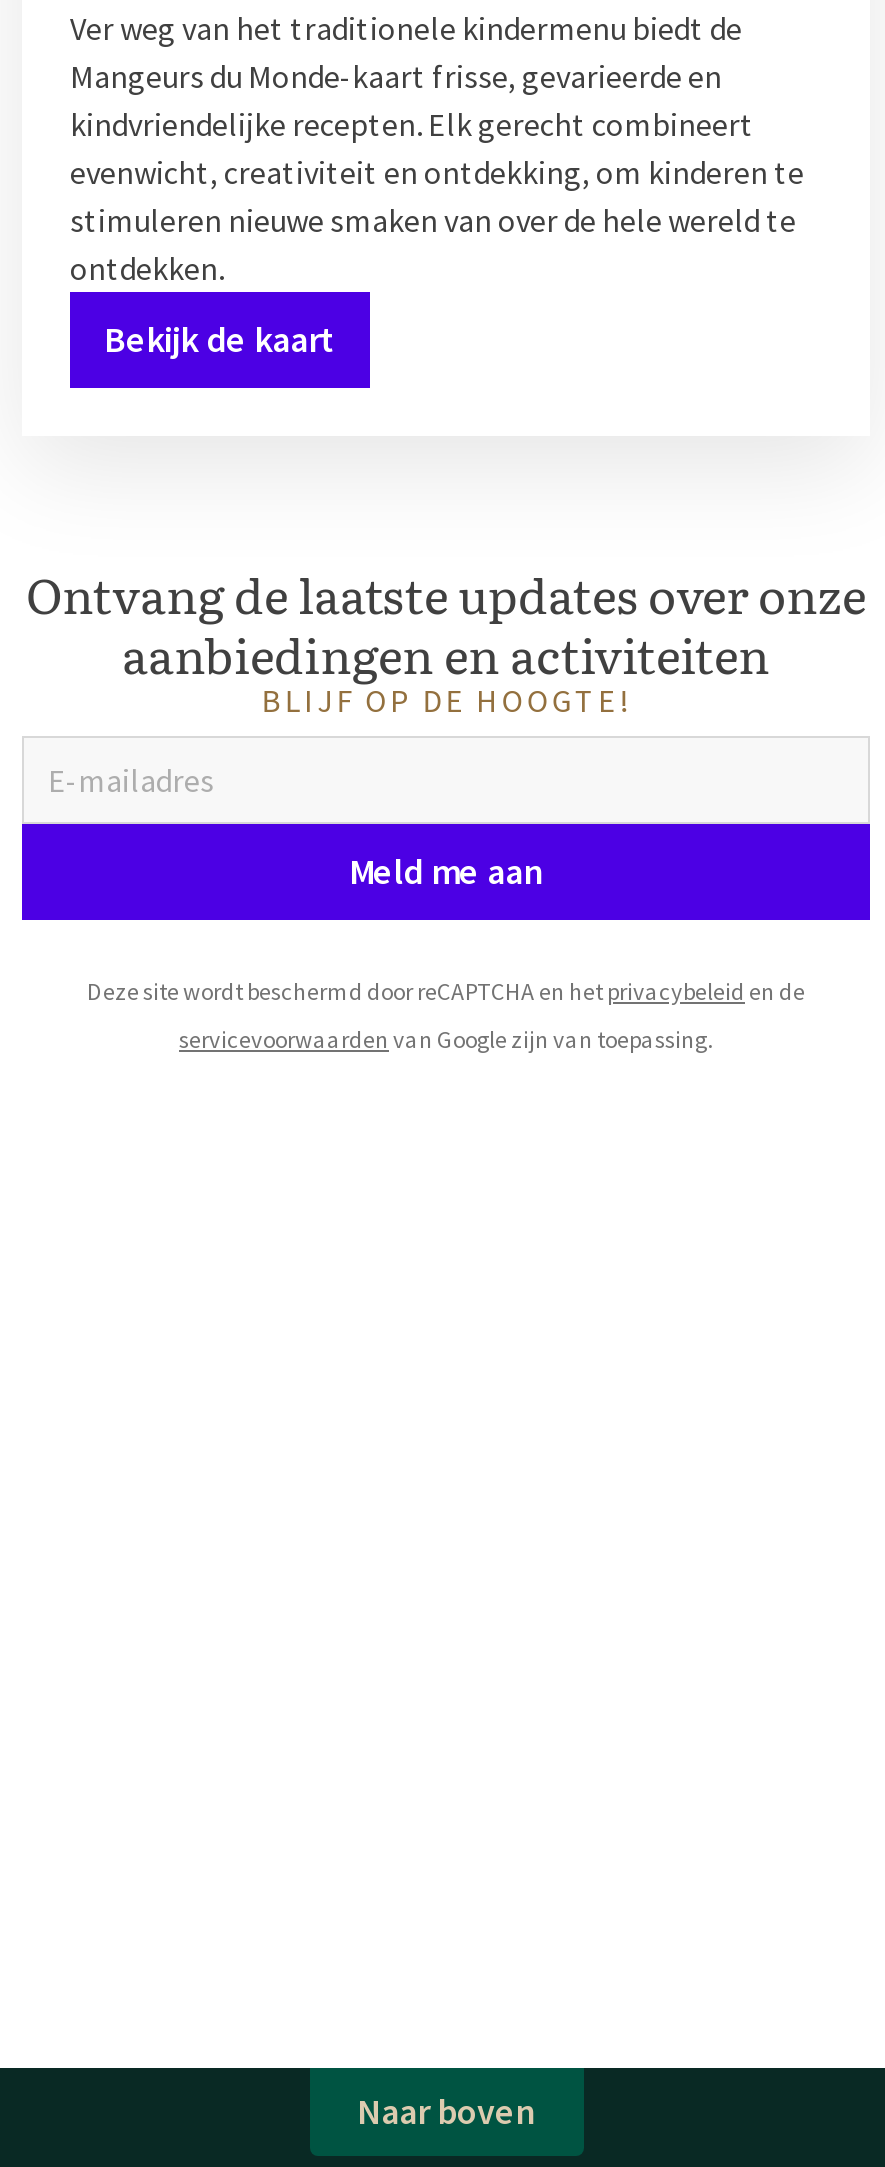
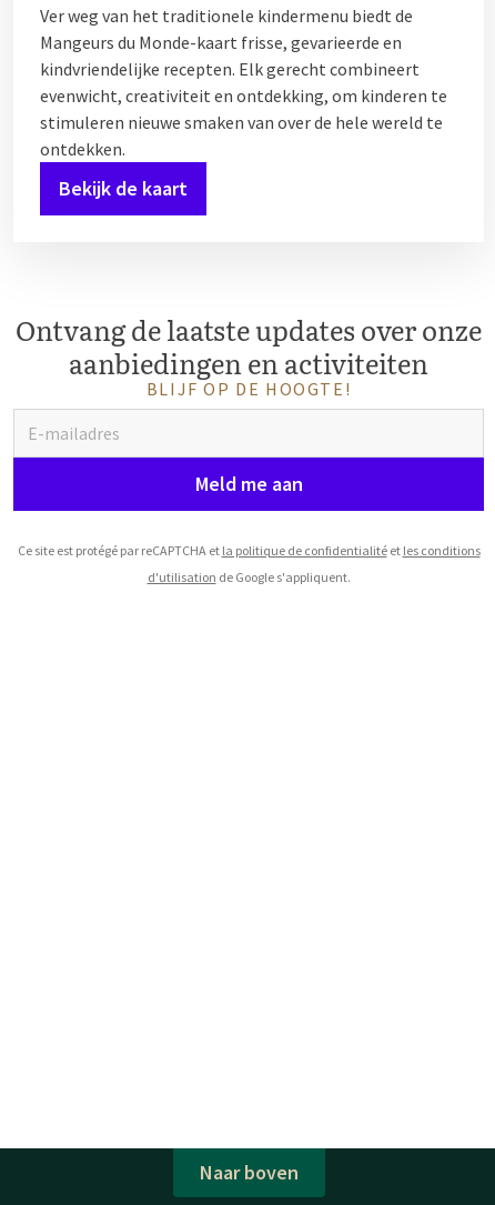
[87,976,805,1006] Deze site wordt beschermd door reCAPTCHA en het privacybeleid en de -> [17,542,480,559] Ce site est protégé par reCAPTCHA et la politique de confidentialité et les conditions
[179,1024,713,1054] servicevoorwaarden van Google zijn van toepassing. -> [147,569,350,585] d'utilisation de Google s'appliquent.

